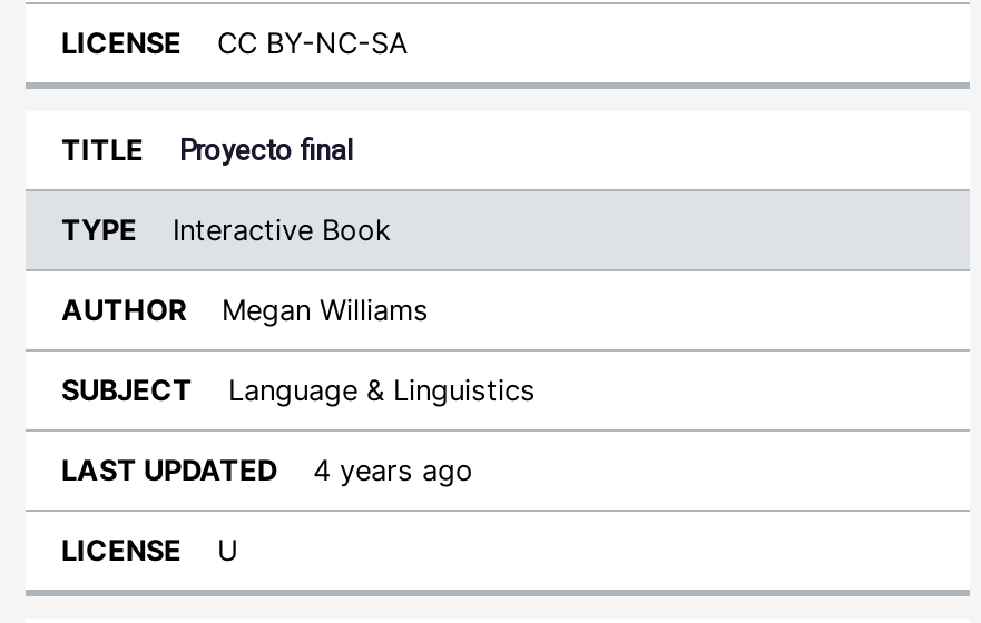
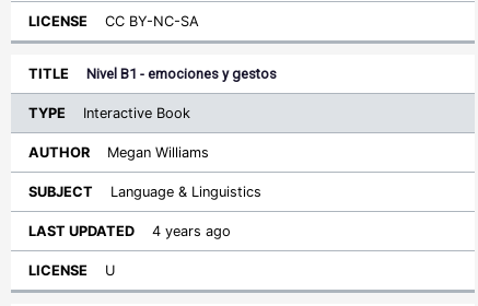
[179,133,353,167] Proyecto final -> [86,66,277,82] Nivel B1 - emociones y gestos

